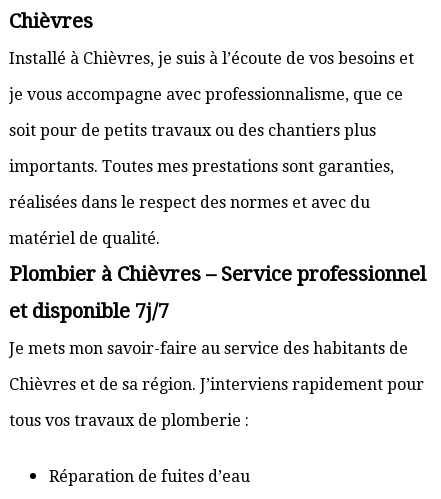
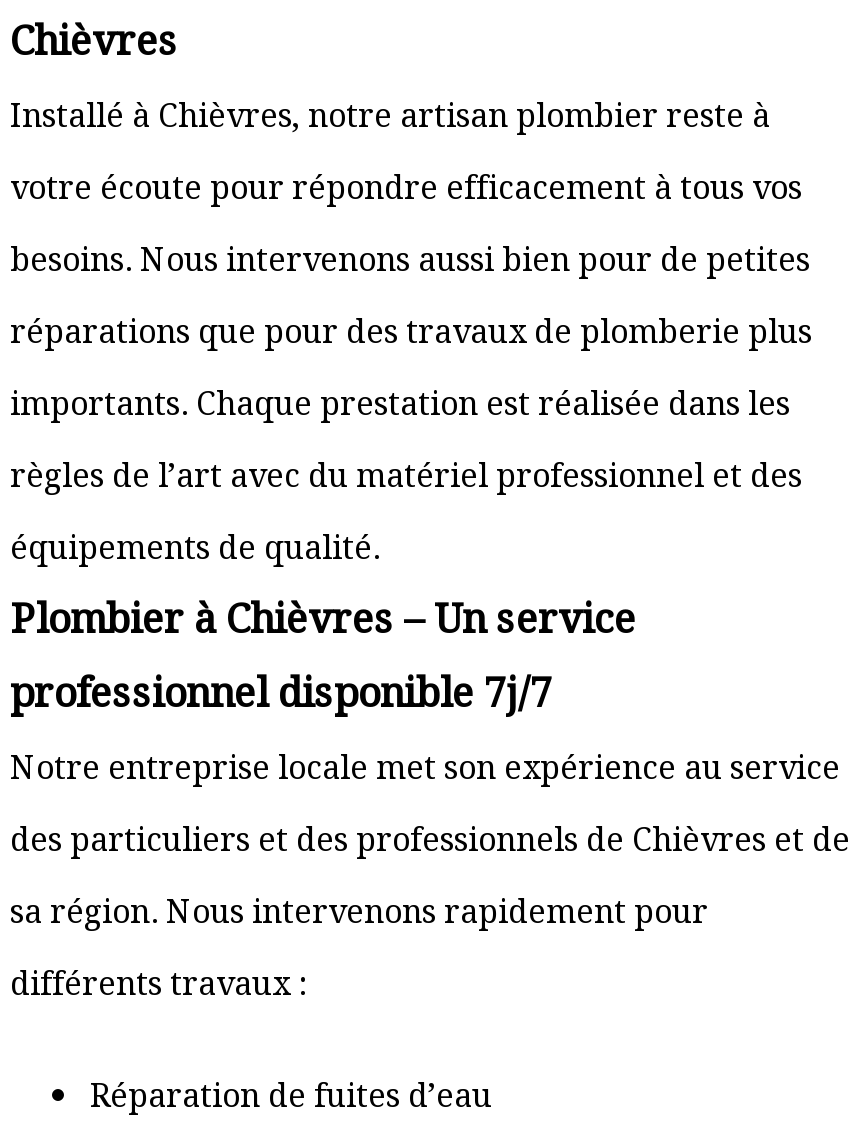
[9,49,426,430] Installé à Chièvres, je suis à l’écoute de vos besoins et | je vous accompagne avec professionnalisme, que ce | soit pour de petits travaux ou des chantiers plus | importants. Toutes mes prestations sont garanties, | réalisées dans le respect des normes et avec du | matériel de qualité. | Plombier à Chièvres – Service professionnel | et disponible 7j/7 | Je mets mon savoir-faire au service des habitants de | Chièvres et de sa région. J’interviens rapidement pour | tous vos travaux de plomberie : -> [10,97,850,1003] Installé à Chièvres, notre artisan plombier reste à | votre écoute pour répondre efficacement à tous vos | besoins. Nous intervenons aussi bien pour de petites | réparations que pour des travaux de plomberie plus | importants. Chaque prestation est réalisée dans les | règles de l’art avec du matériel professionnel et des | équipements de qualité. | Plombier à Chièvres – Un service | professionnel disponible 7j/7 | Notre entreprise locale met son expérience au service | des particuliers et des professionnels de Chièvres et de | sa région. Nous intervenons rapidement pour | différents travaux :

